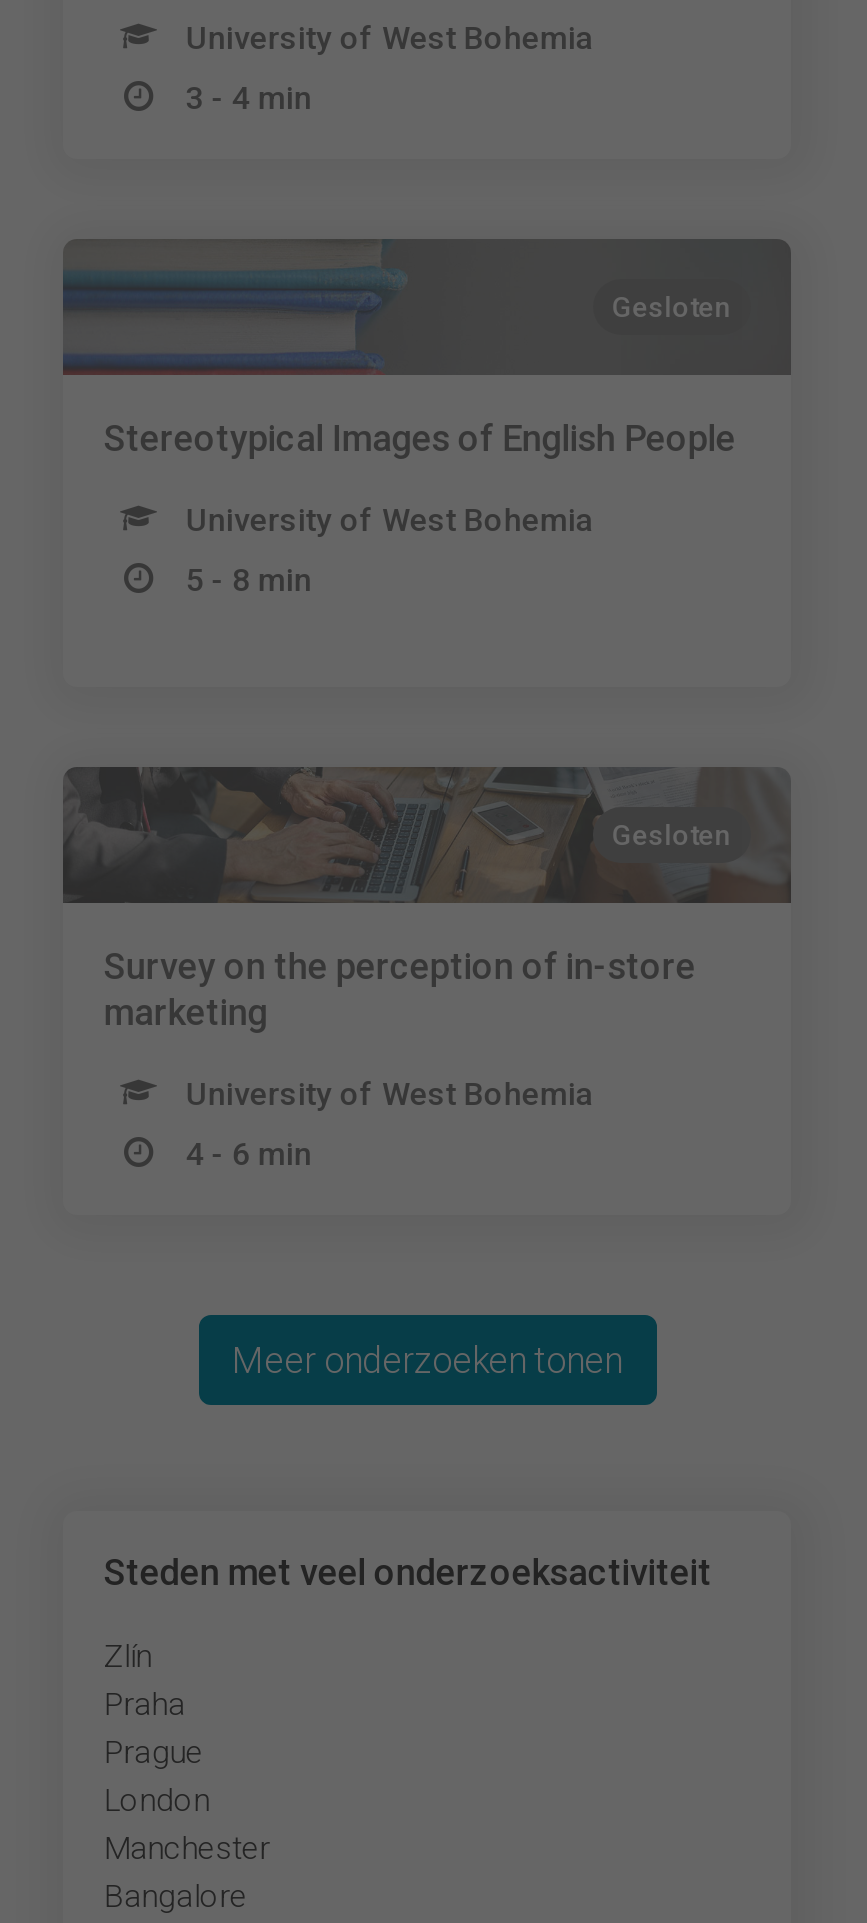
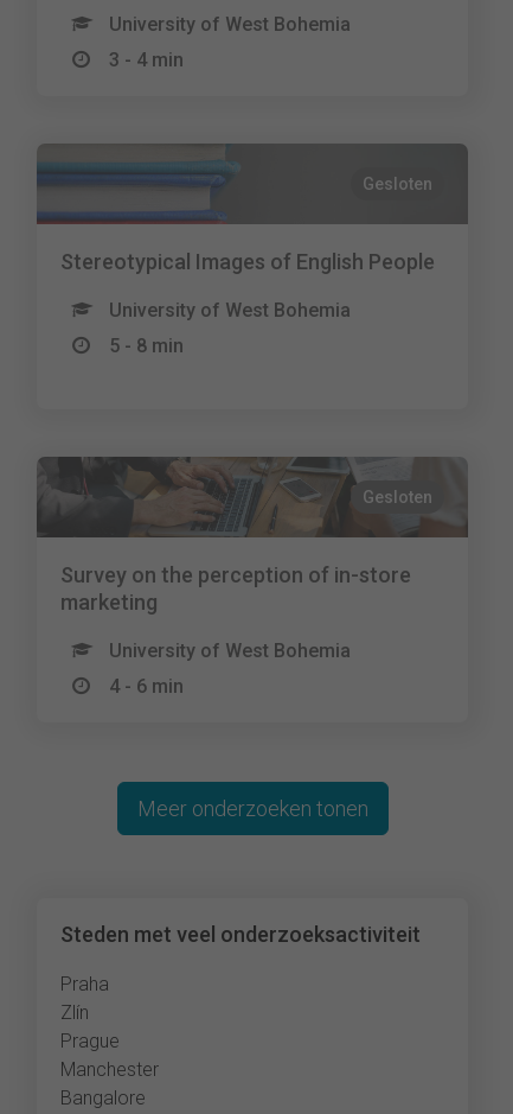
moved [104,1637,152,1675] -> [61,1001,89,1024]: Zlín
[104,1781,210,1819] London -> none

